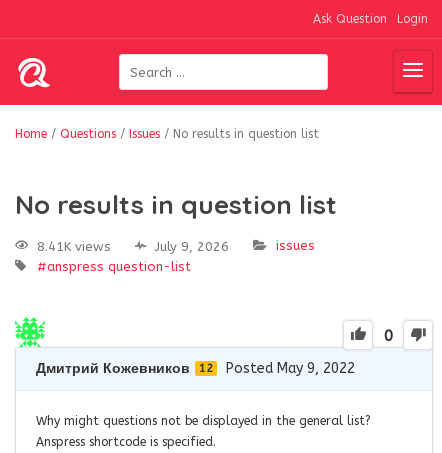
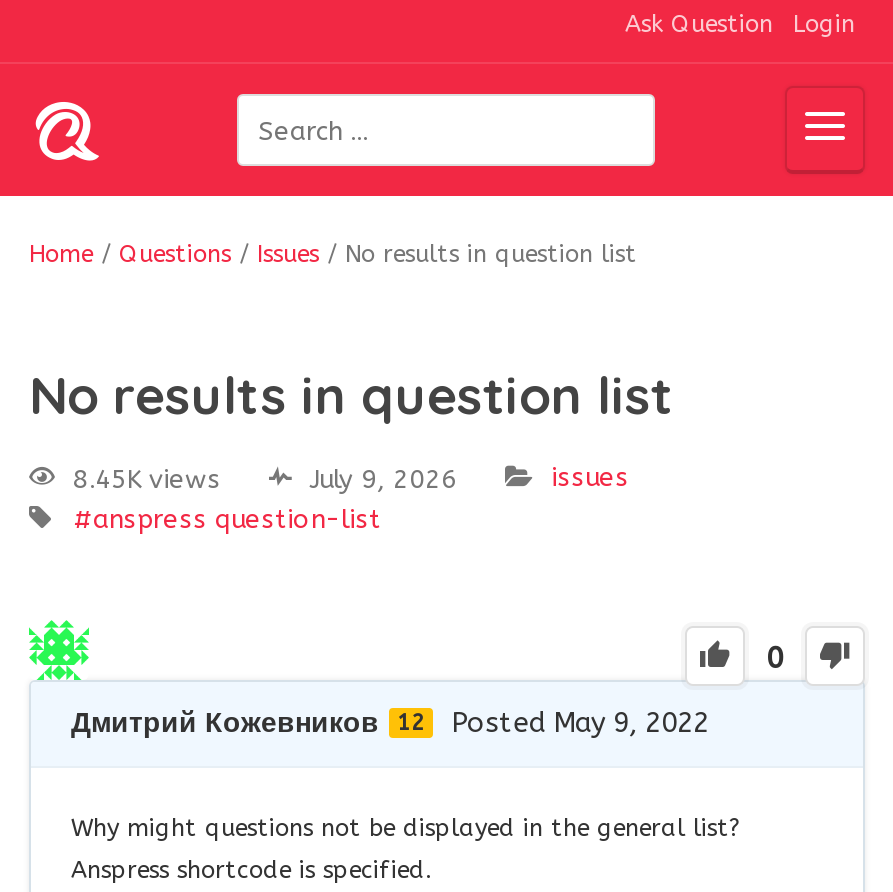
[37,239,111,254] 8.41K views -> [73,463,221,493] 8.45K views

